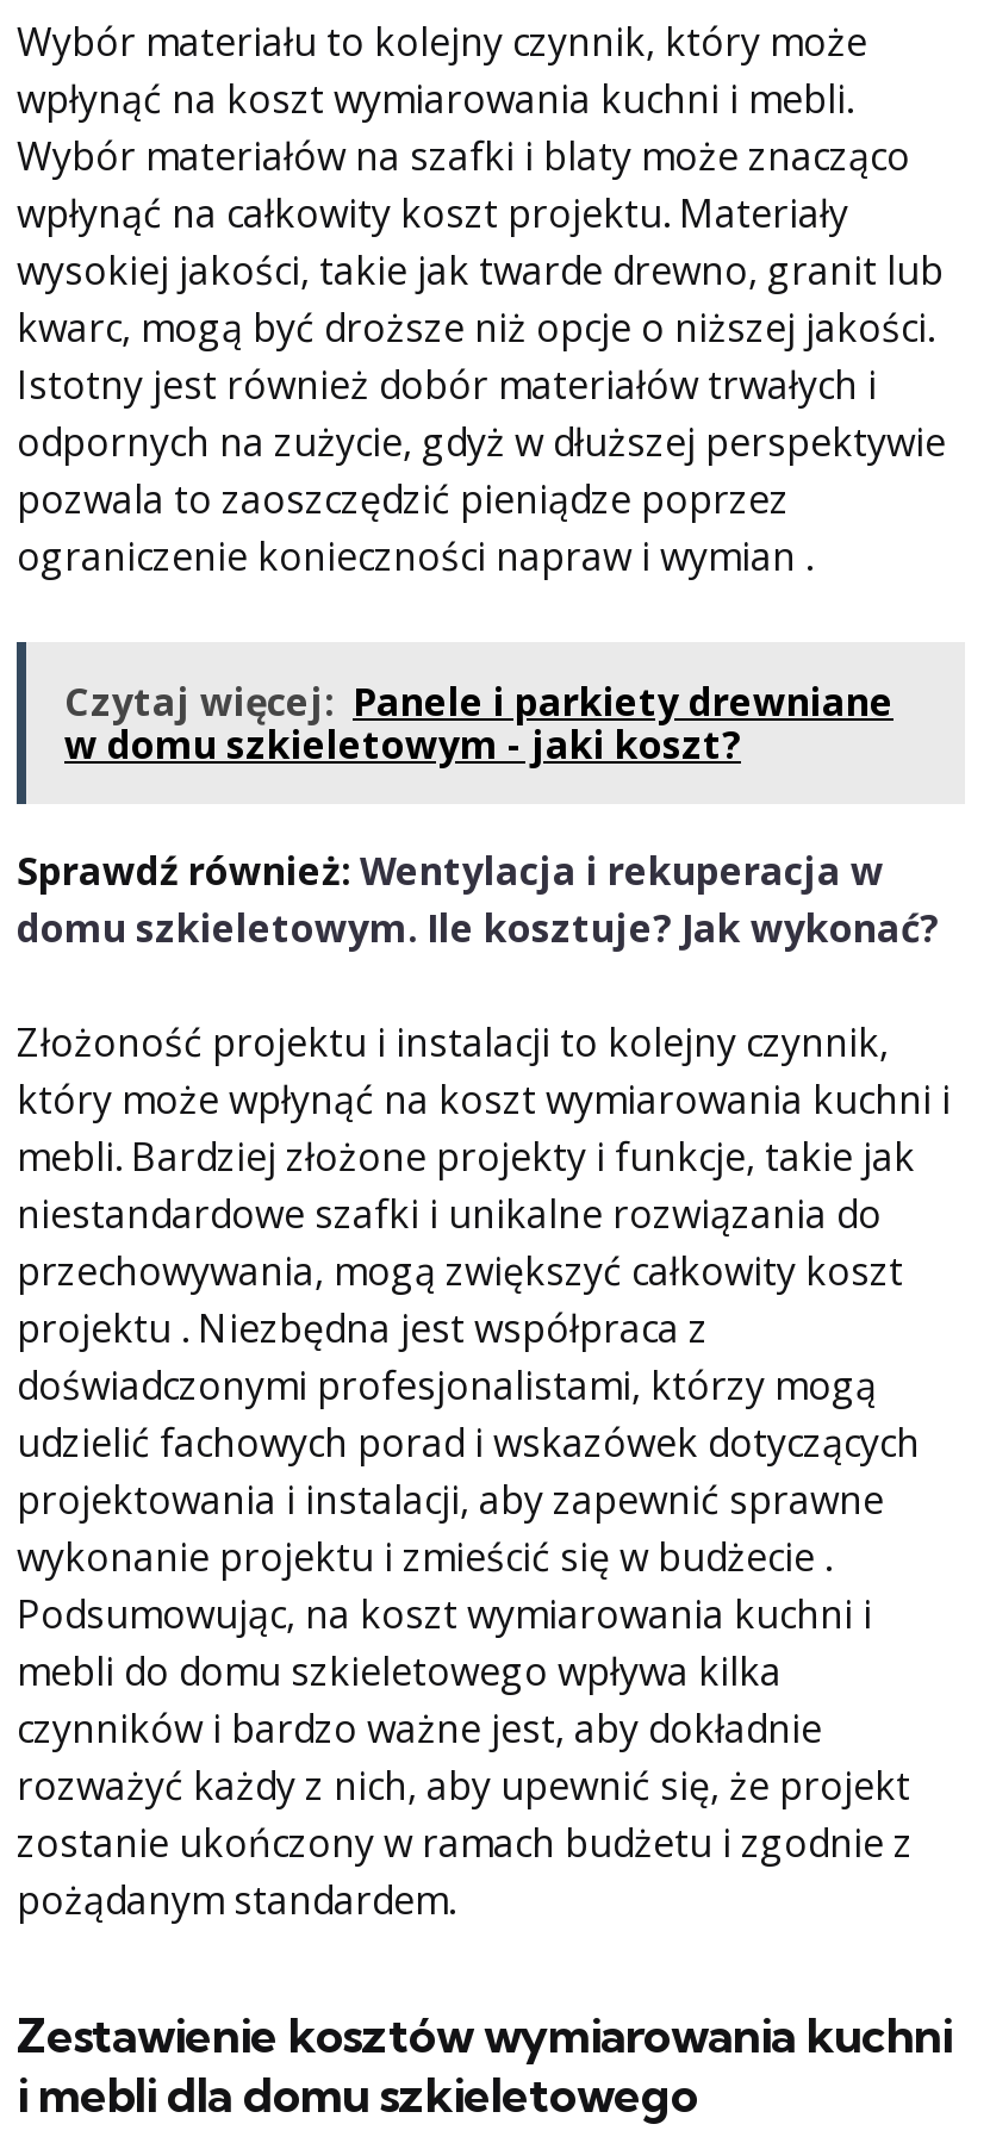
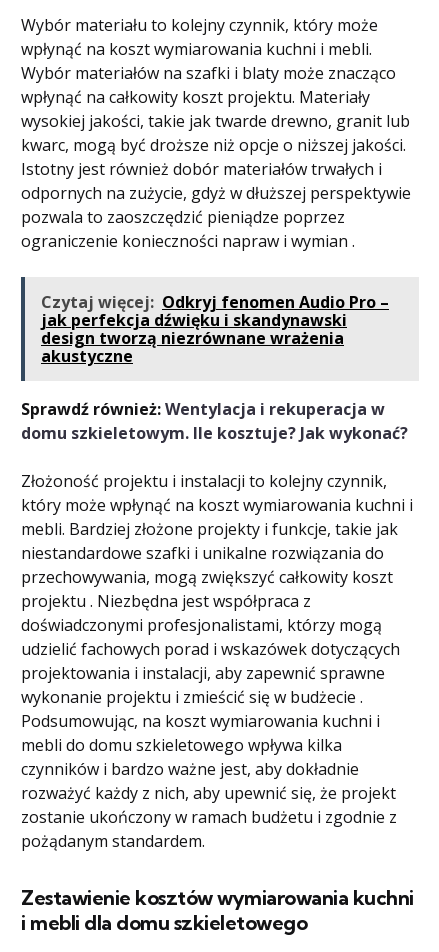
[64,675,894,770] Czytaj więcej: Panele i parkiety drewniane | w domu szkieletowym - jaki koszt? -> [41,291,389,367] Czytaj więcej: Odkryj fenomen Audio Pro – | jak perfekcja dźwięku i skandynawski | design tworzą niezrównane wrażenia | akustyczne

